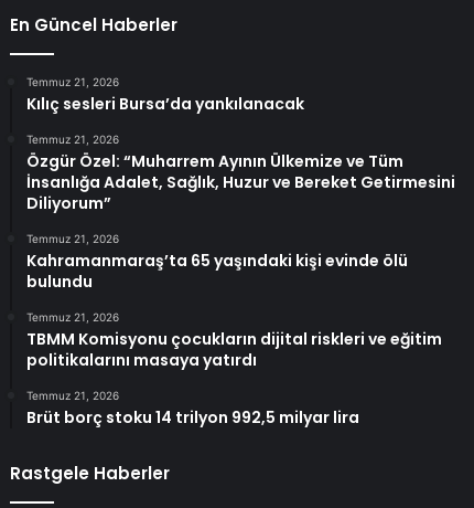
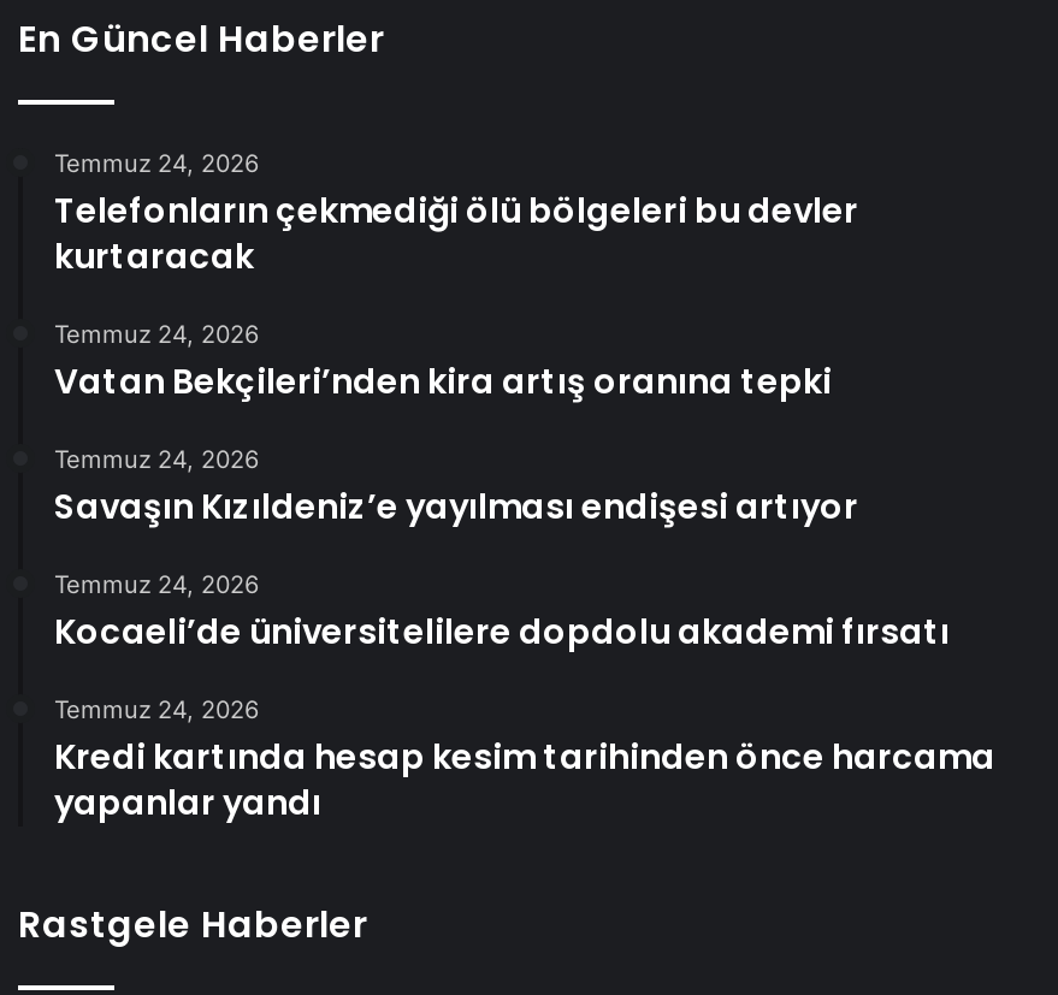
[26,75,304,115] Temmuz 21, 2026 | Kılıç sesleri Bursa’da yankılanacak -> [54,148,858,281] Temmuz 24, 2026 | Telefonların çekmediği ölü bölgeleri bu devler | kurtaracak
[26,133,455,214] Temmuz 21, 2026 | Özgür Özel: “Muharrem Ayının Ülkemize ve Tüm | İnsanlığa Adalet, Sağlık, Huzur ve Bereket Getirmesini | Diliyorum” -> [54,319,832,406] Temmuz 24, 2026 | Vatan Bekçileri’nden kira artış oranına tepki
[26,232,408,293] Temmuz 21, 2026 | Kahramanmaraş’ta 65 yaşındaki kişi evinde ölü | bulundu -> [54,444,858,531] Temmuz 24, 2026 | Savaşın Kızıldeniz’e yayılması endişesi artıyor
[26,310,442,371] Temmuz 21, 2026 | TBMM Komisyonu çocukların dijital riskleri ve eğitim | politikalarını masaya yatırdı -> [54,569,950,656] Temmuz 24, 2026 | Kocaeli’de üniversitelilere dopdolu akademi fırsatı
[26,389,359,429] Temmuz 21, 2026 | Brüt borç stoku 14 trilyon 992,5 milyar lira -> [54,694,995,827] Temmuz 24, 2026 | Kredi kartında hesap kesim tarihinden önce harcama | yapanlar yandı

